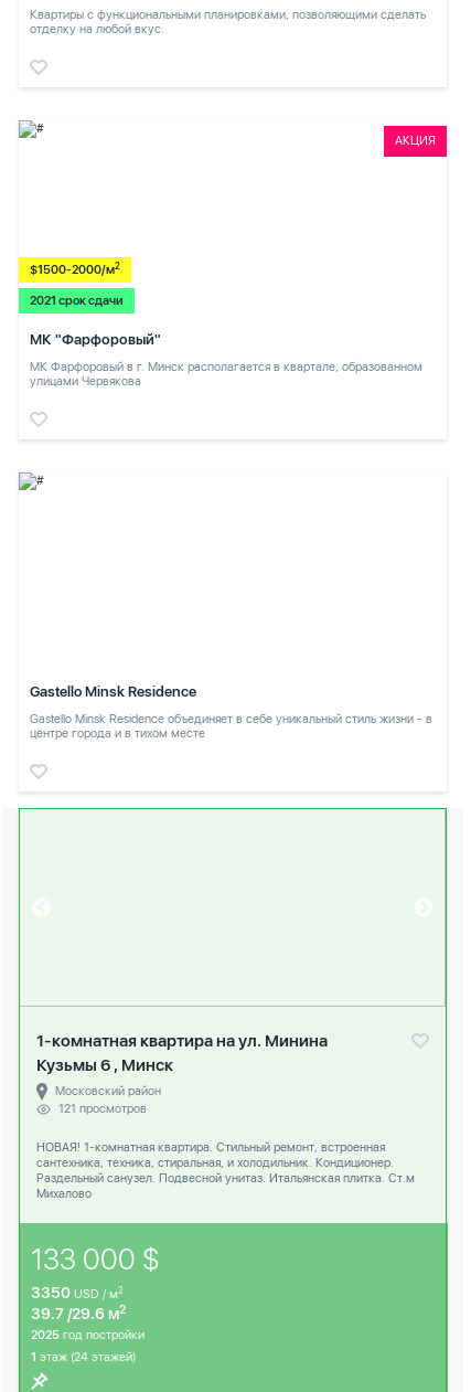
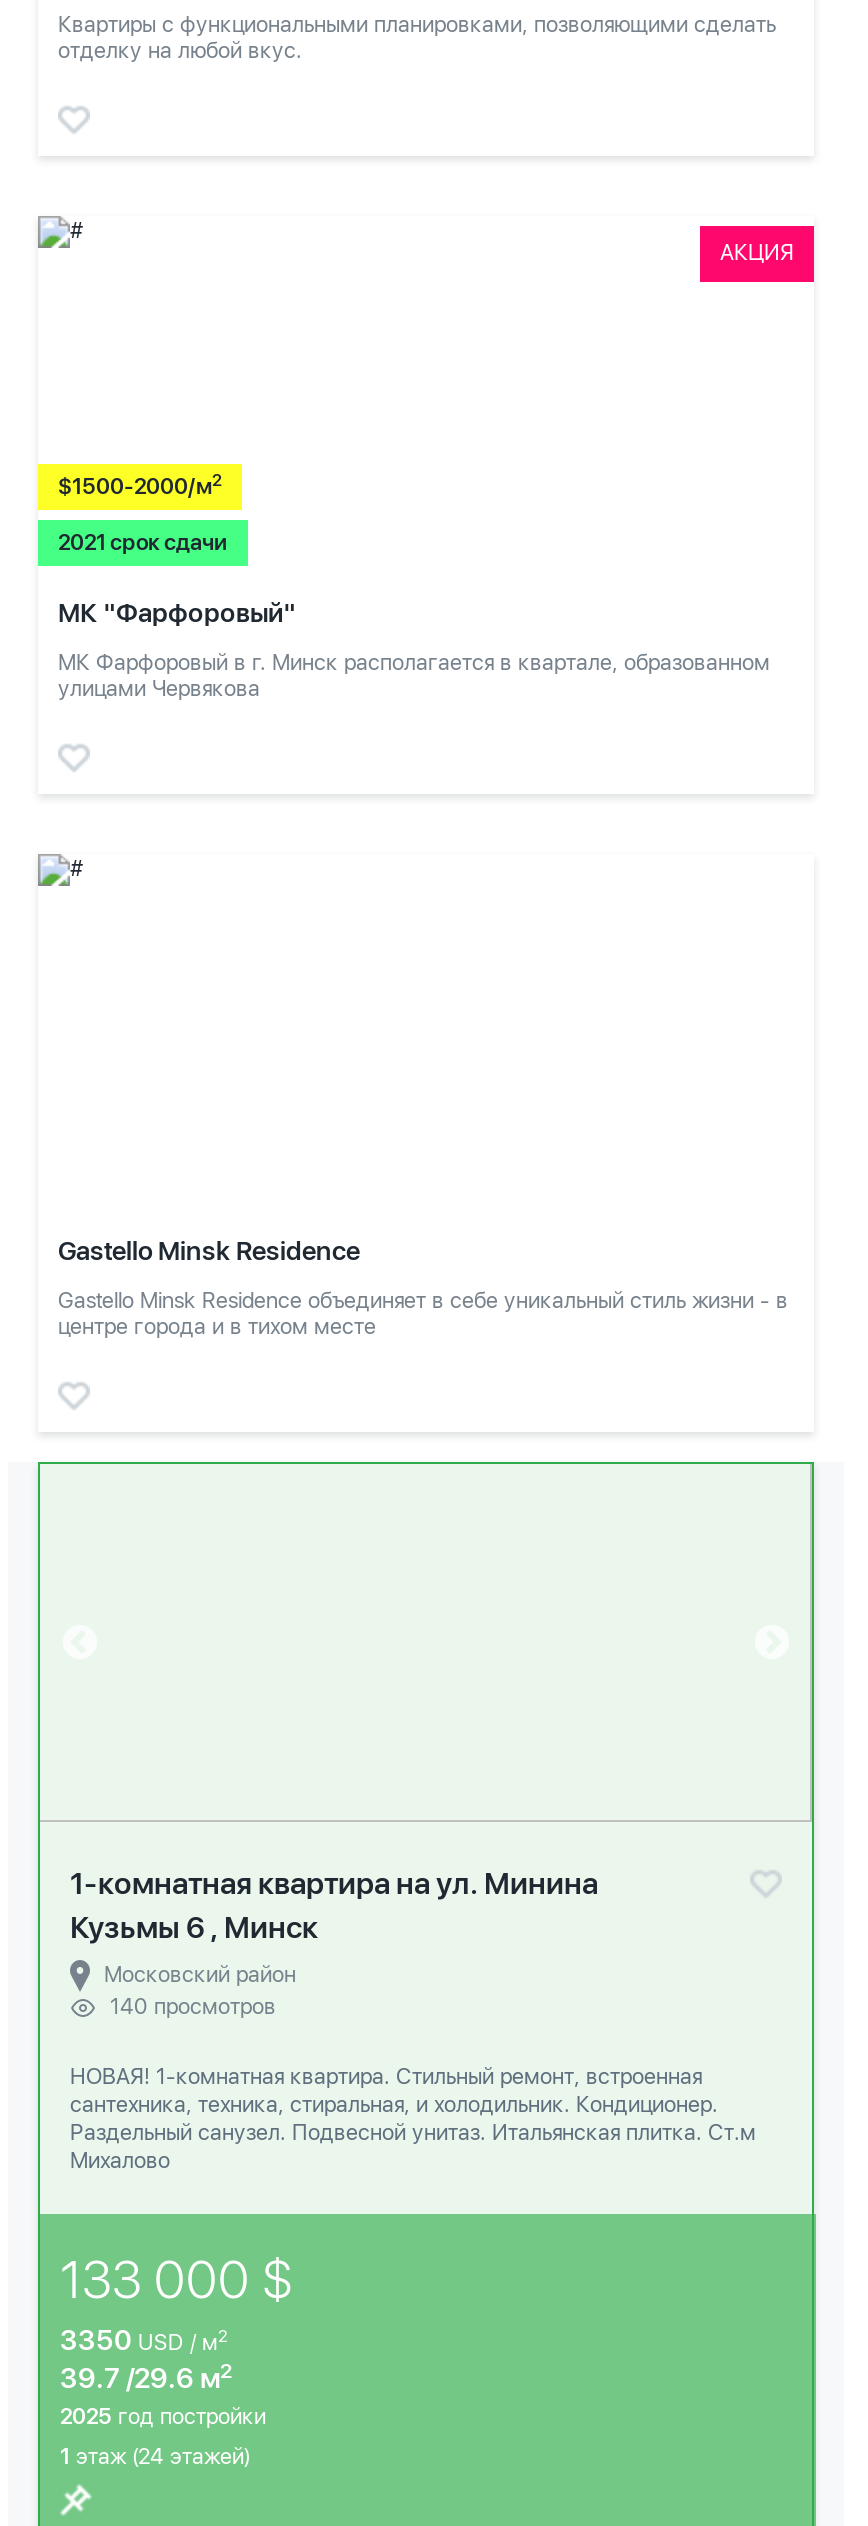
[58,1102,147,1116] 121 просмотров -> [110,1994,276,2020] 140 просмотров

